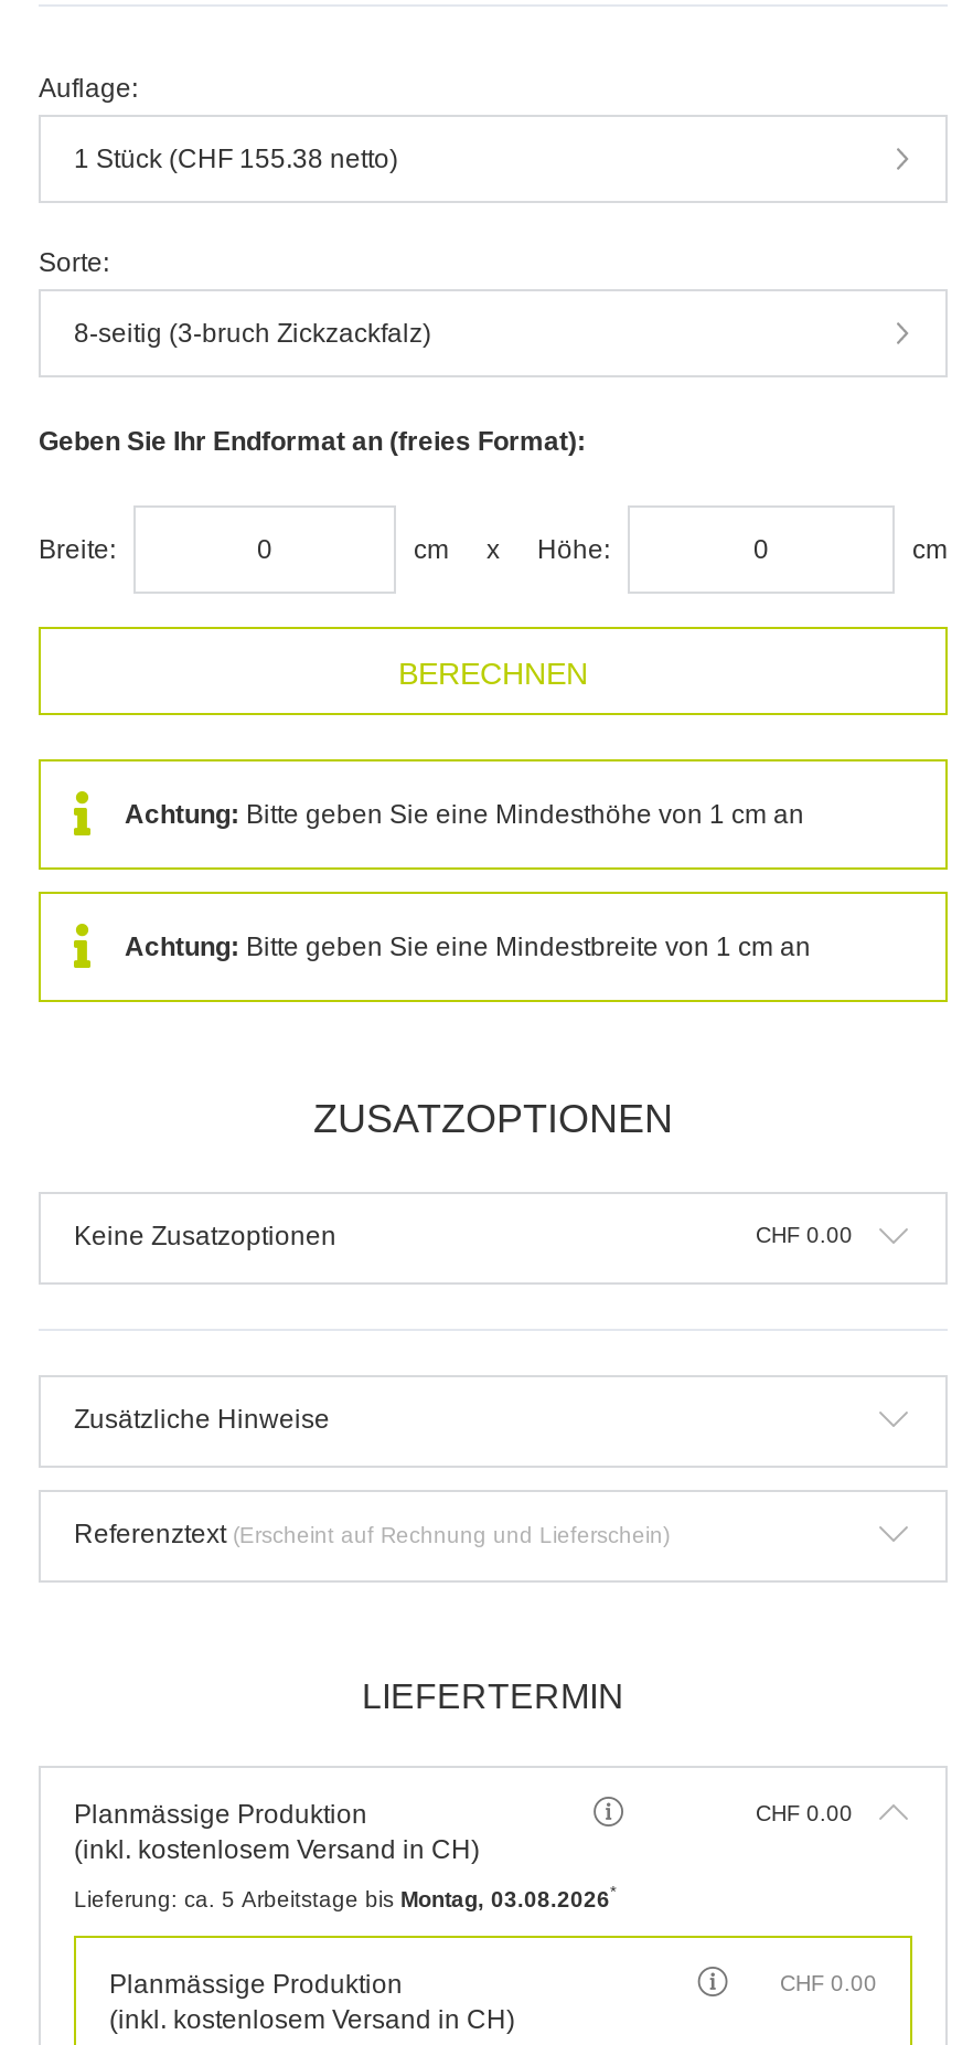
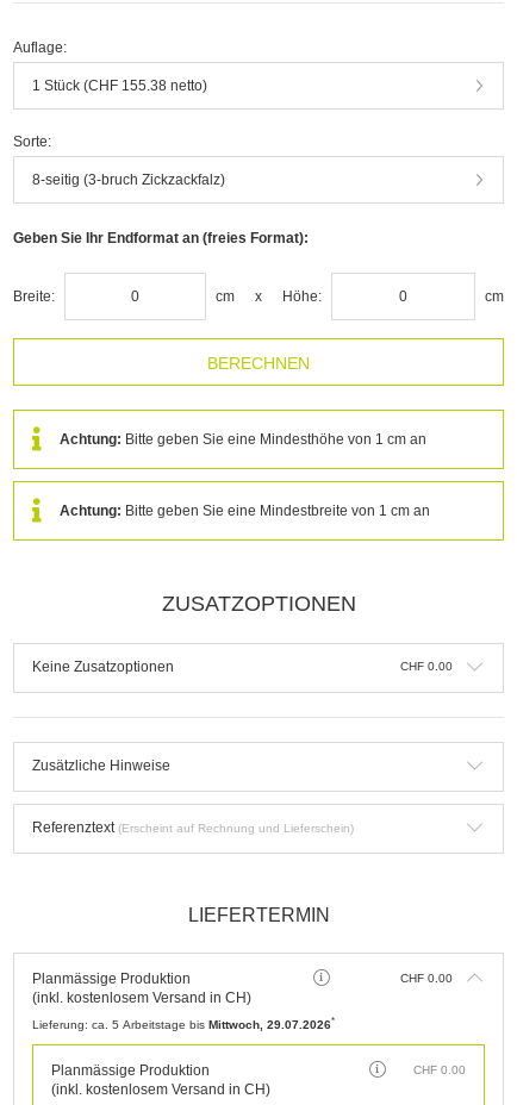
[74,1883,617,1911] Lieferung: ca. 5 Arbeitstage bis Montag, 03.08.2026* -> [32,1016,335,1031] Lieferung: ca. 5 Arbeitstage bis Mittwoch, 29.07.2026*

